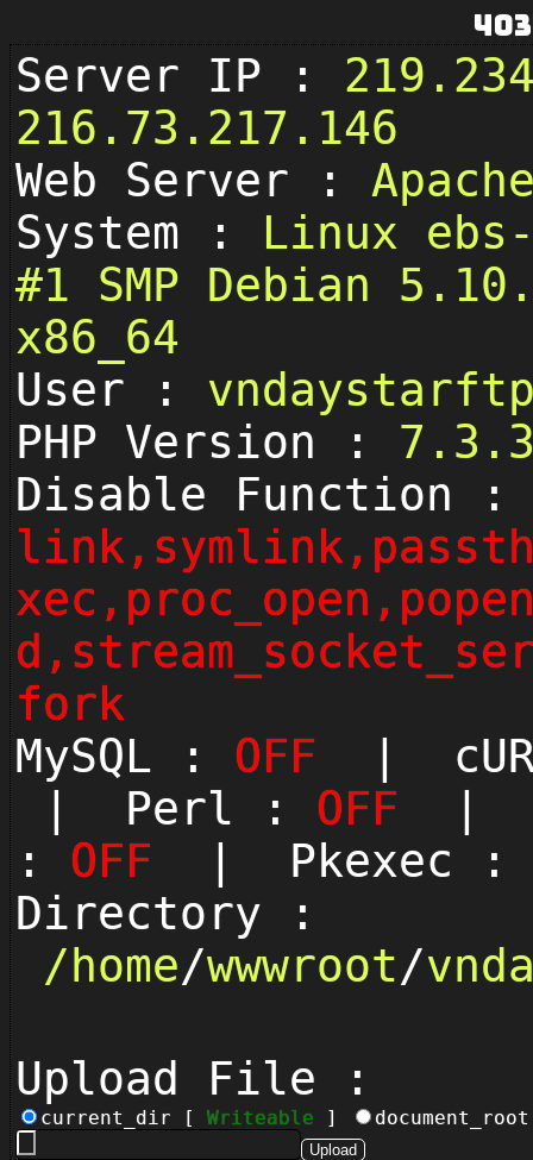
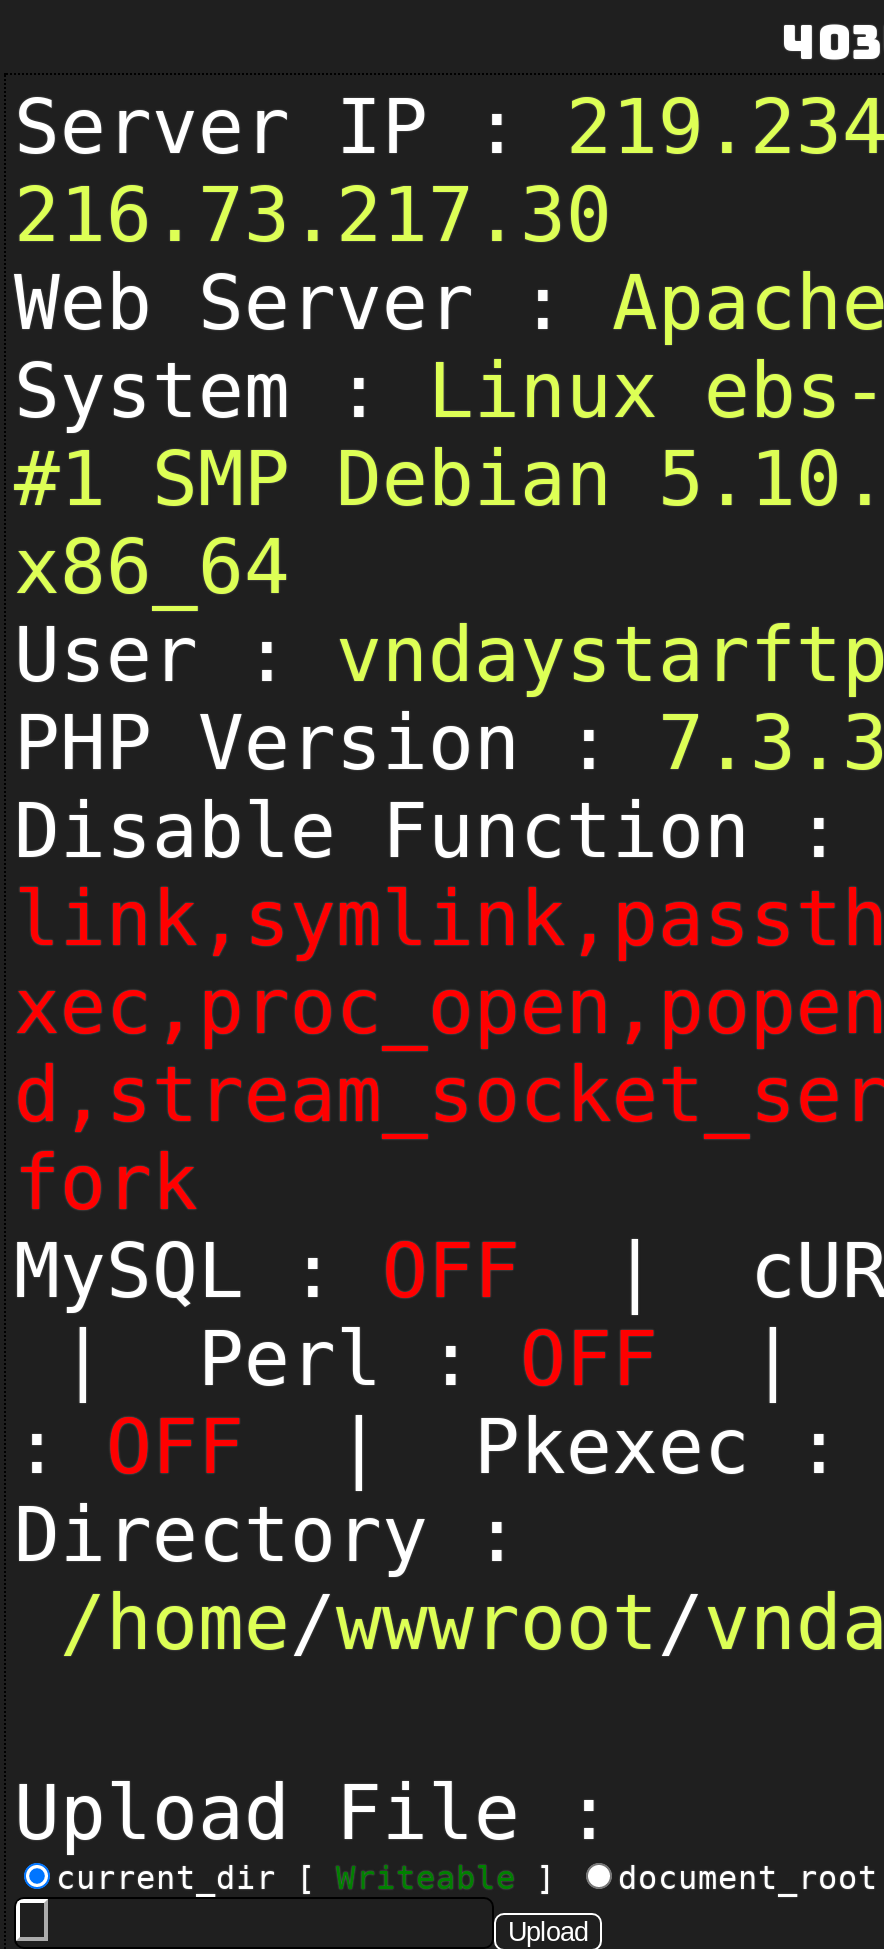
[15,102,399,155] 216.73.217.146 -> [14,171,612,259] 216.73.217.30

